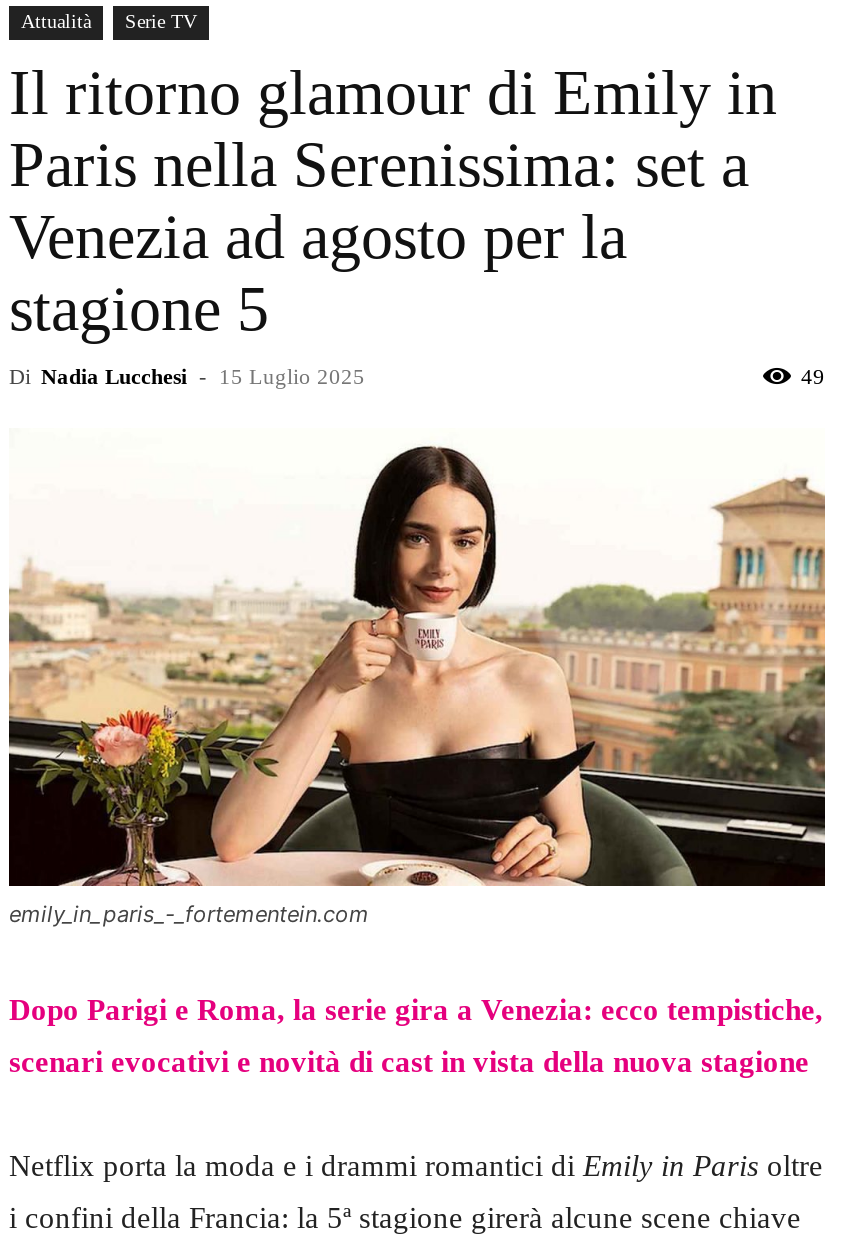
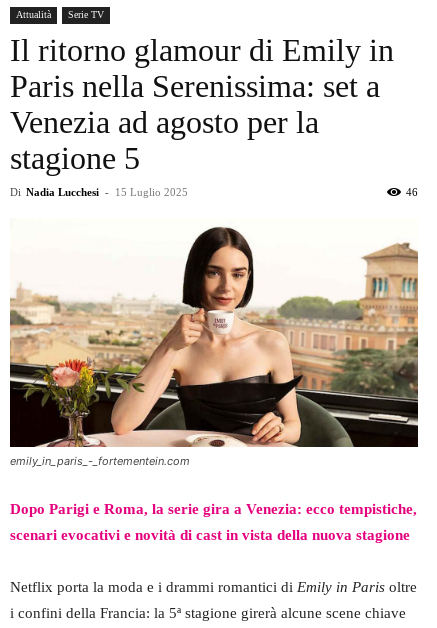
[801,364,825,388] 49 -> [406,186,418,198] 46

